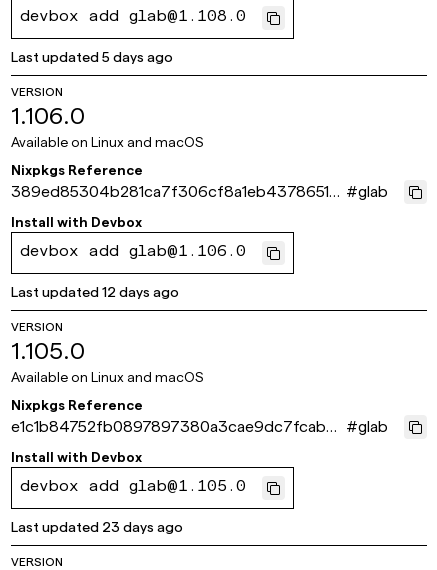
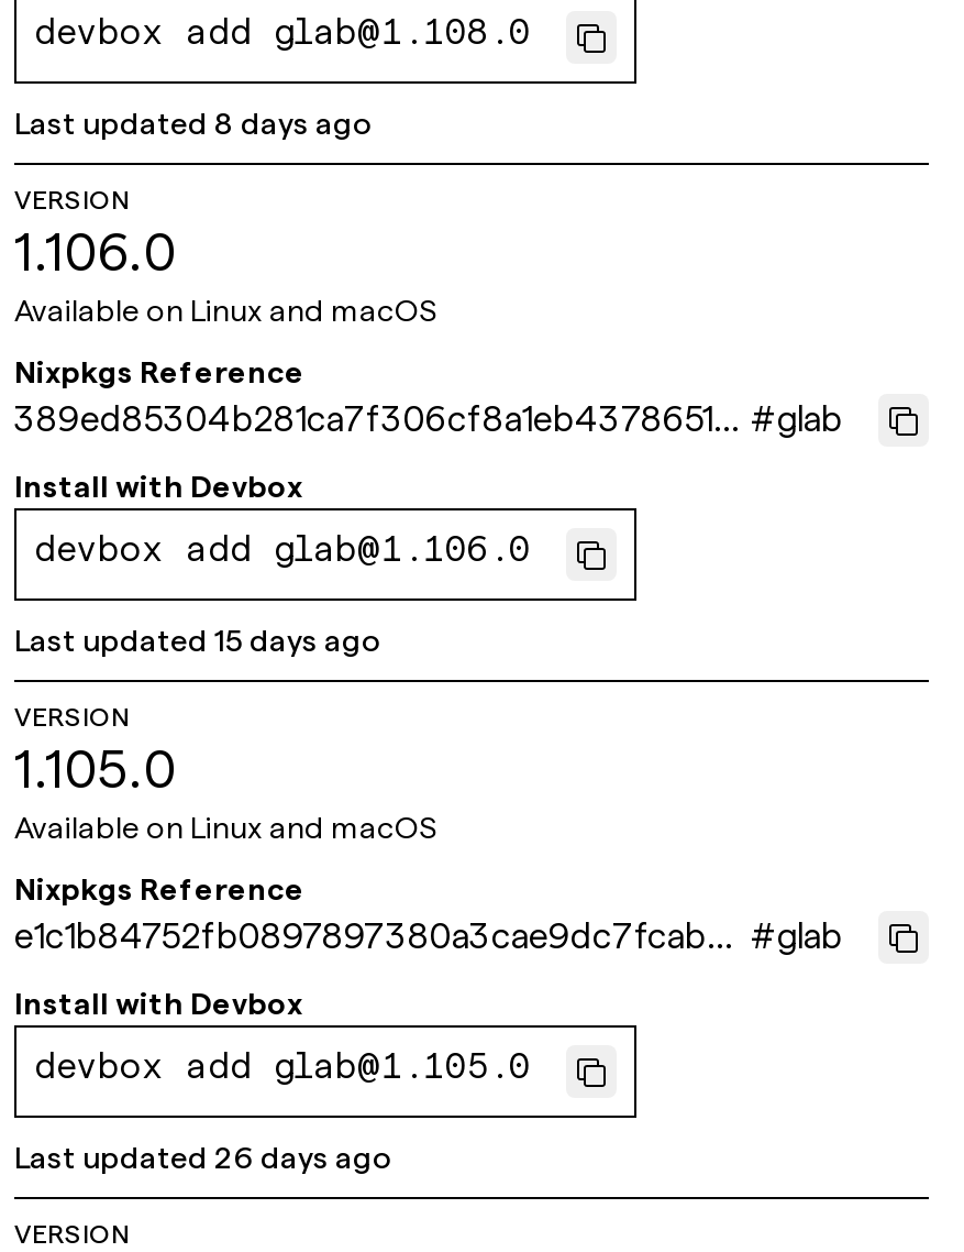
[11,49,173,65] Last updated 5 days ago -> [14,106,373,141] Last updated 8 days ago
[11,284,179,300] Last updated 12 days ago -> [14,623,381,658] Last updated 15 days ago
[11,519,183,535] Last updated 23 days ago -> [14,1140,392,1175] Last updated 26 days ago

